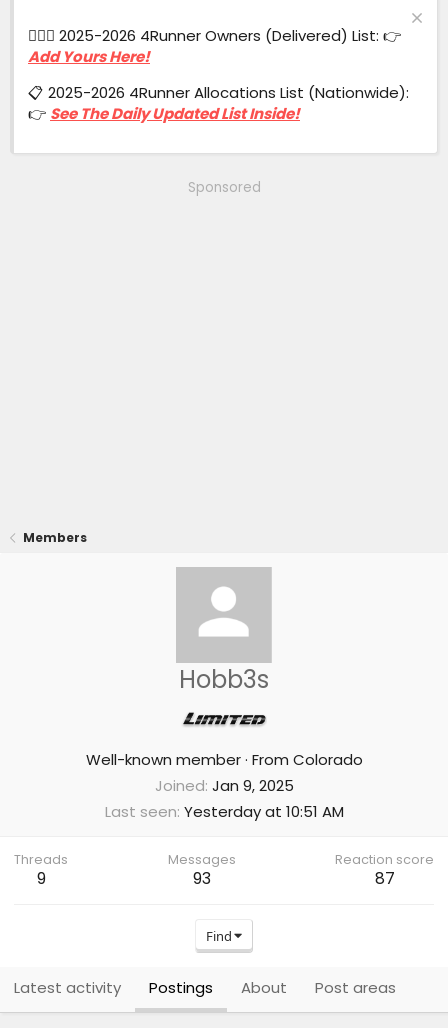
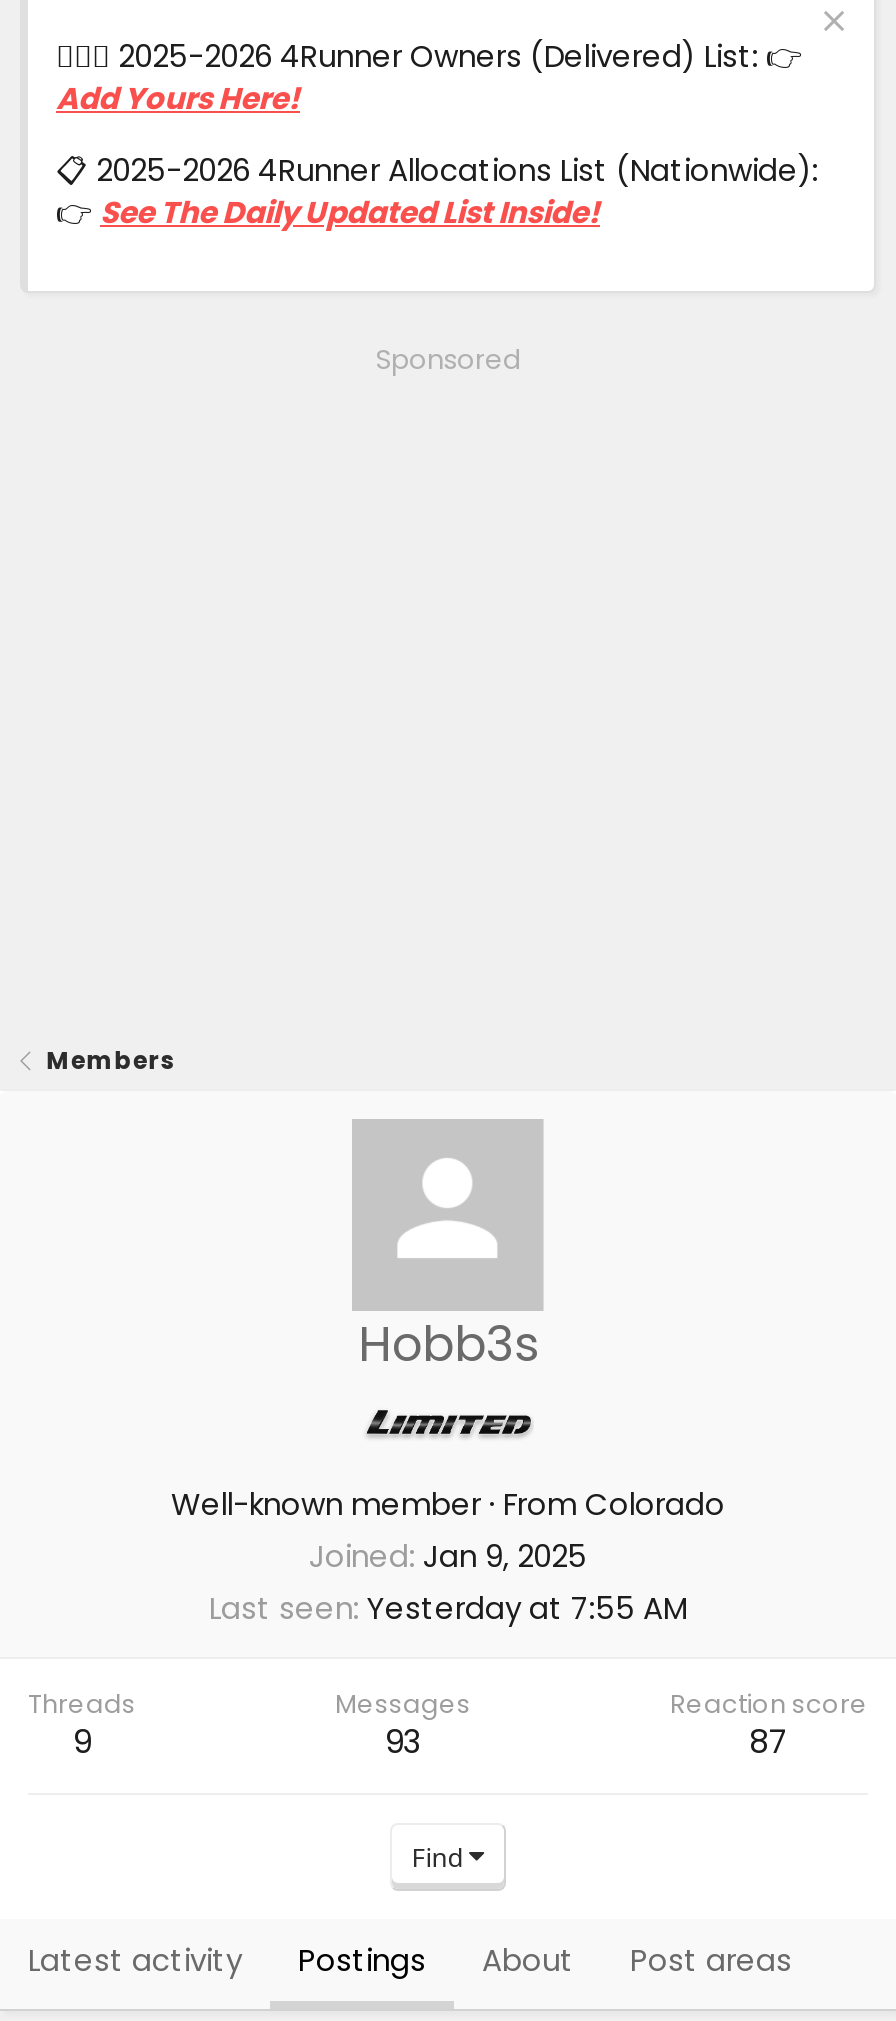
[104,801,343,822] Last seen Yesterday at 10:51 AM -> [209,1587,687,1629] Last seen Yesterday at 7:55 AM

